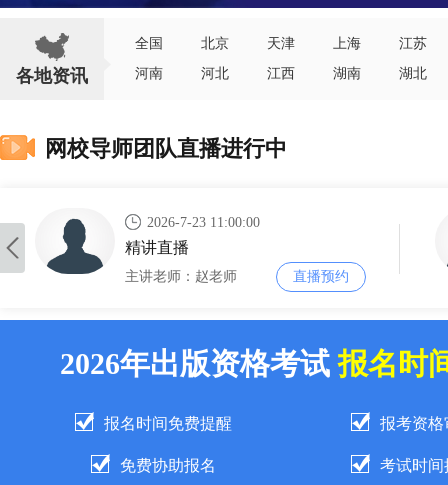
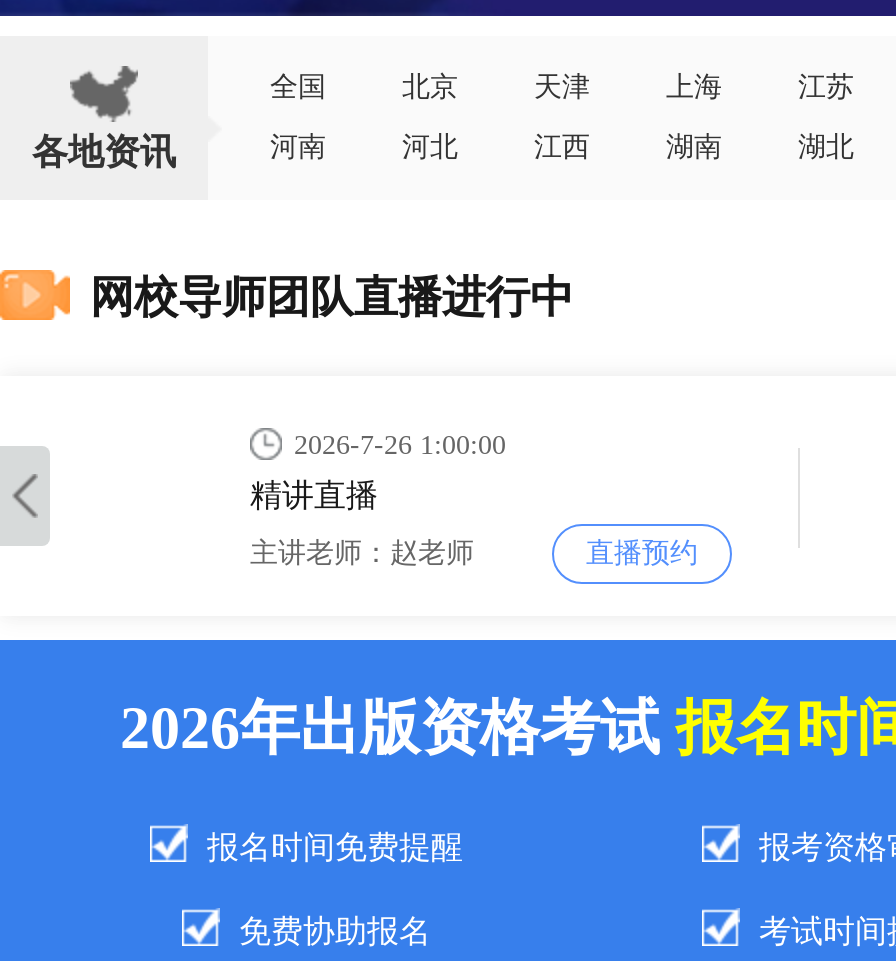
[46,218,104,275] [image] -> none
[147,215,260,230] 2026-7-23 11:00:00 -> [294,430,506,460] 2026-7-26 1:00:00

